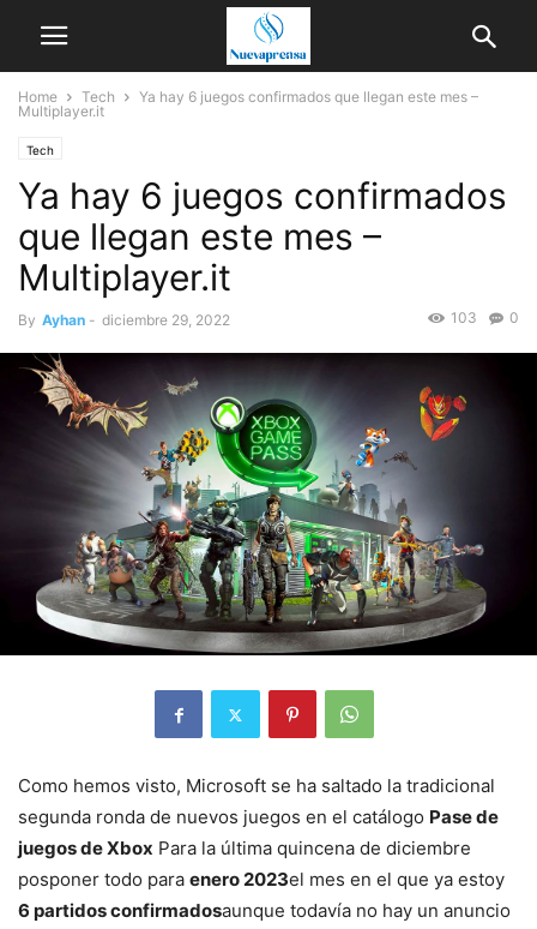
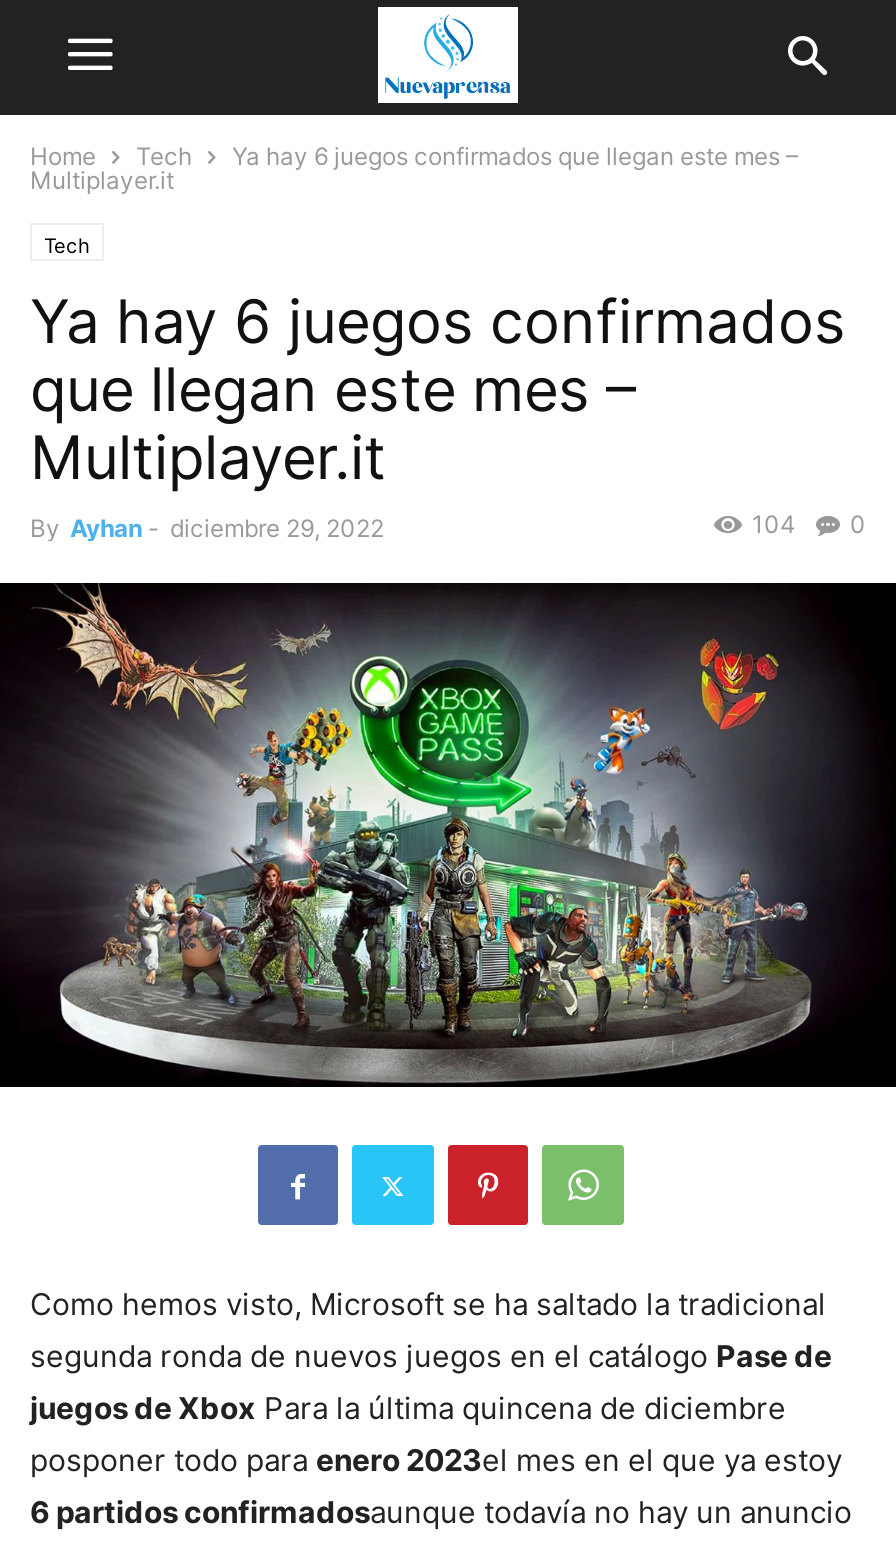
[451,308,519,326] 103 0 -> [752,509,866,539] 104 0

